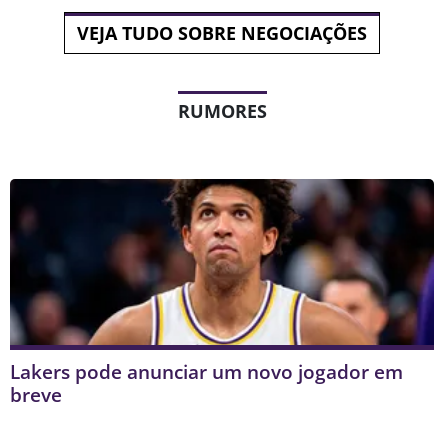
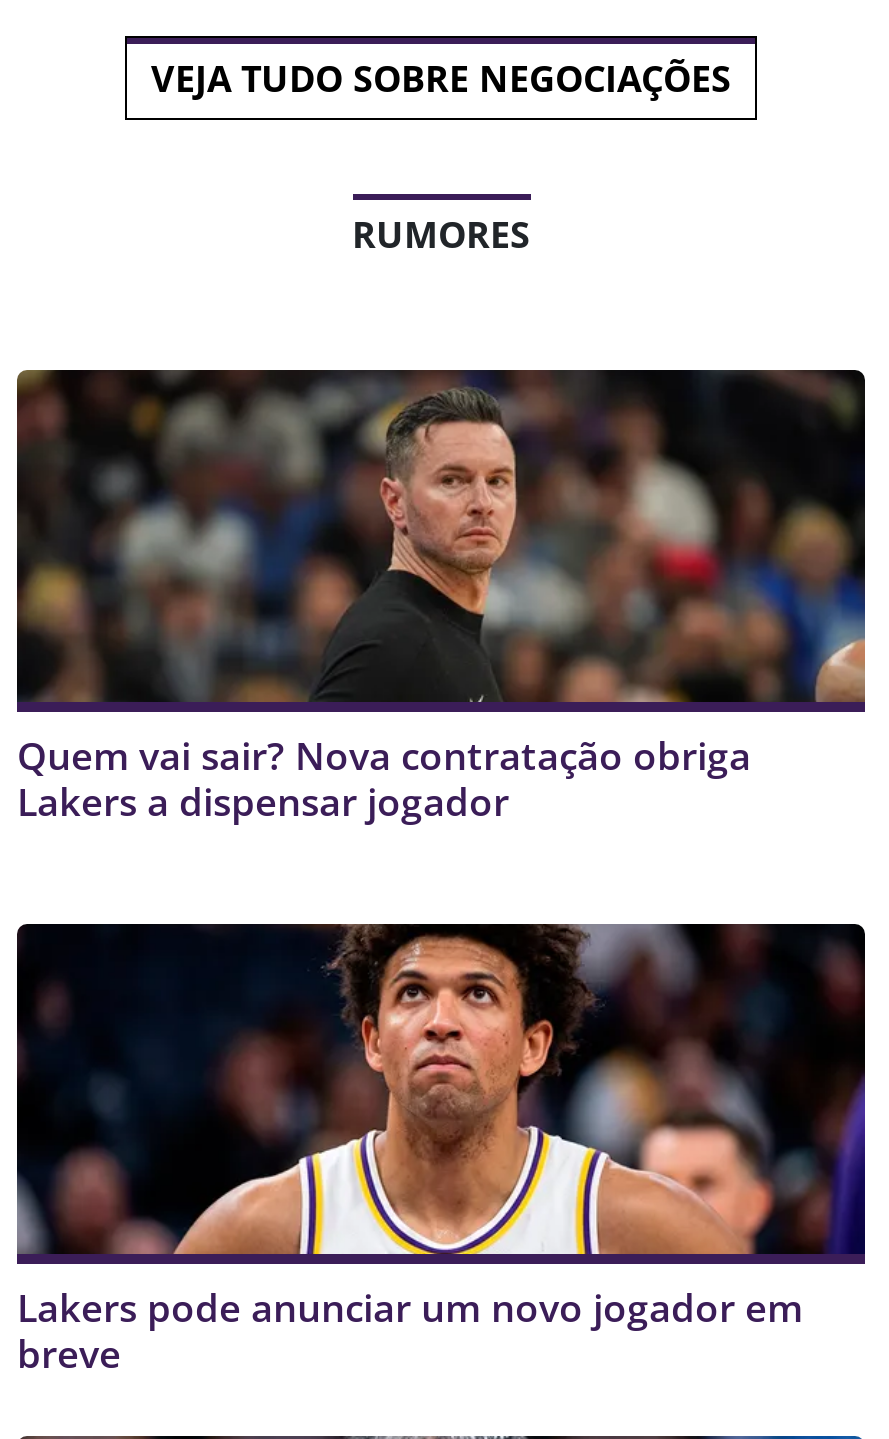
none -> [15,368,867,827] [image] | Quem vai sair? Nova contratação obriga | Lakers a dispensar jogador

